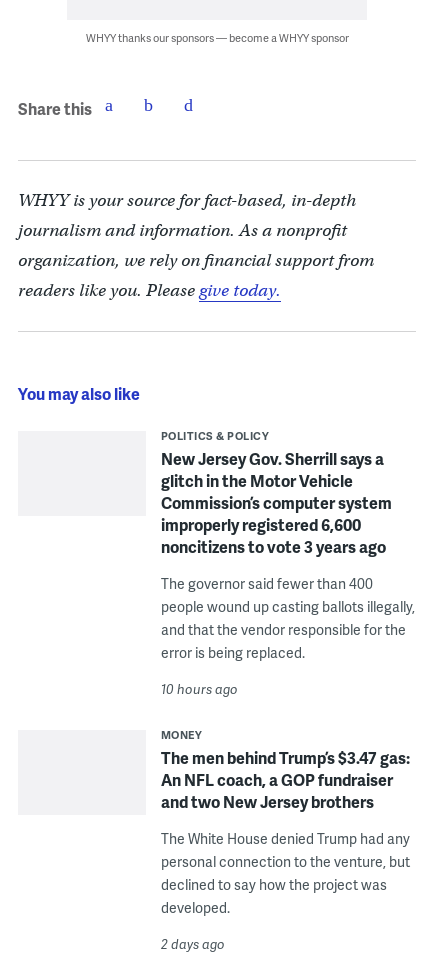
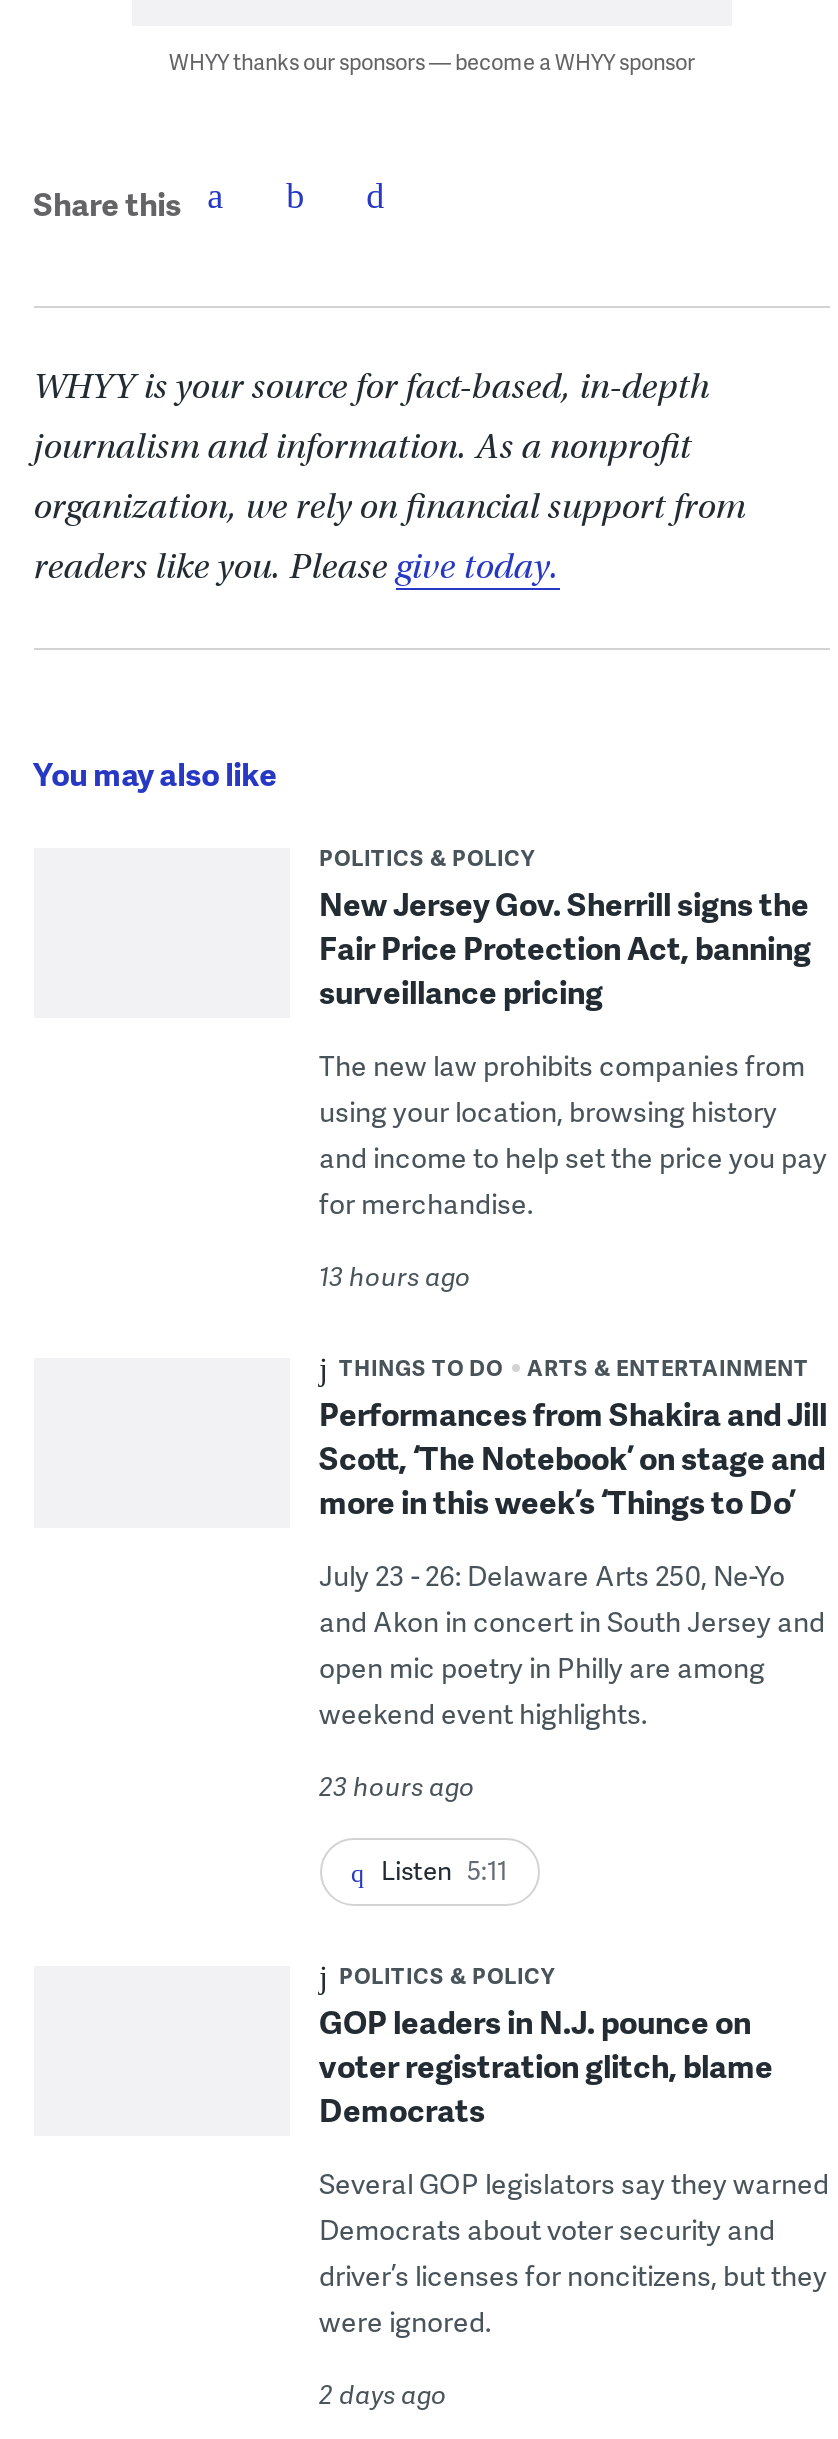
[160,447,414,917] New Jersey Gov. Sherrill says a | glitch in the Motor Vehicle | Commission’s computer system | improperly registered 6,600 | noncitizens to vote 3 years ago | The governor said fewer than 400 | people wound up casting ballots illegally, | and that the vendor responsible for the | error is being replaced. | 10 hours ago | MONEY | The men behind Trump’s $3.47 gas: | An NFL coach, a GOP fundraiser | and two New Jersey brothers | The White House denied Trump had any | personal connection to the venture, but | declined to say how the project was | developed. -> [319,880,829,2340] New Jersey Gov. Sherrill signs the | Fair Price Protection Act, banning | surveillance pricing | The new law prohibits companies from | using your location, browsing history | and income to help set the price you pay | for merchandise. | 13 hours ago | THINGS TO DO | ARTS & ENTERTAINMENT | Performances from Shakira and Jill | Scott, ‘The Notebook’ on stage and | more in this week’s ‘Things to Do’ | July 23 - 26: Delaware Arts 250, Ne-Yo | and Akon in concert in South Jersey and | open mic poetry in Philly are among | weekend event highlights. | 23 hours ago | Listen 5:11 | POLITICS & POLICY | GOP leaders in N.J. pounce on | voter registration glitch, blame | Democrats | Several GOP legislators say they warned | Democrats about voter security and | driver’s licenses for noncitizens, but they | were ignored.

